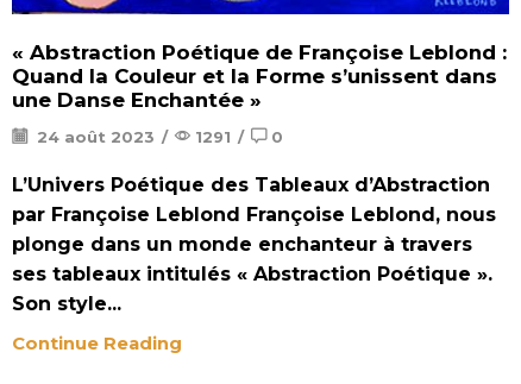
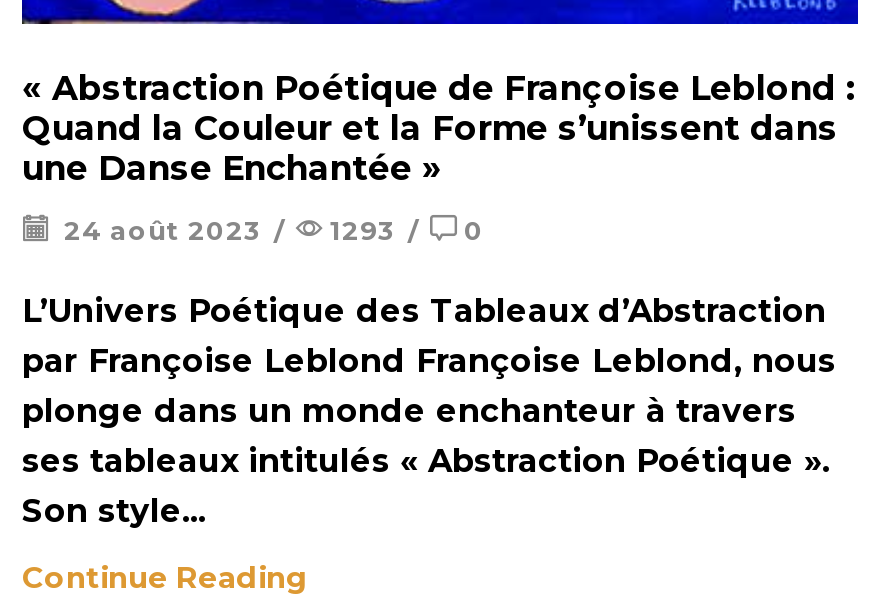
[32,127,283,146] 24 août 2023 / 1291 / 0 -> [56,214,484,246] 24 août 2023 / 1293 / 0

